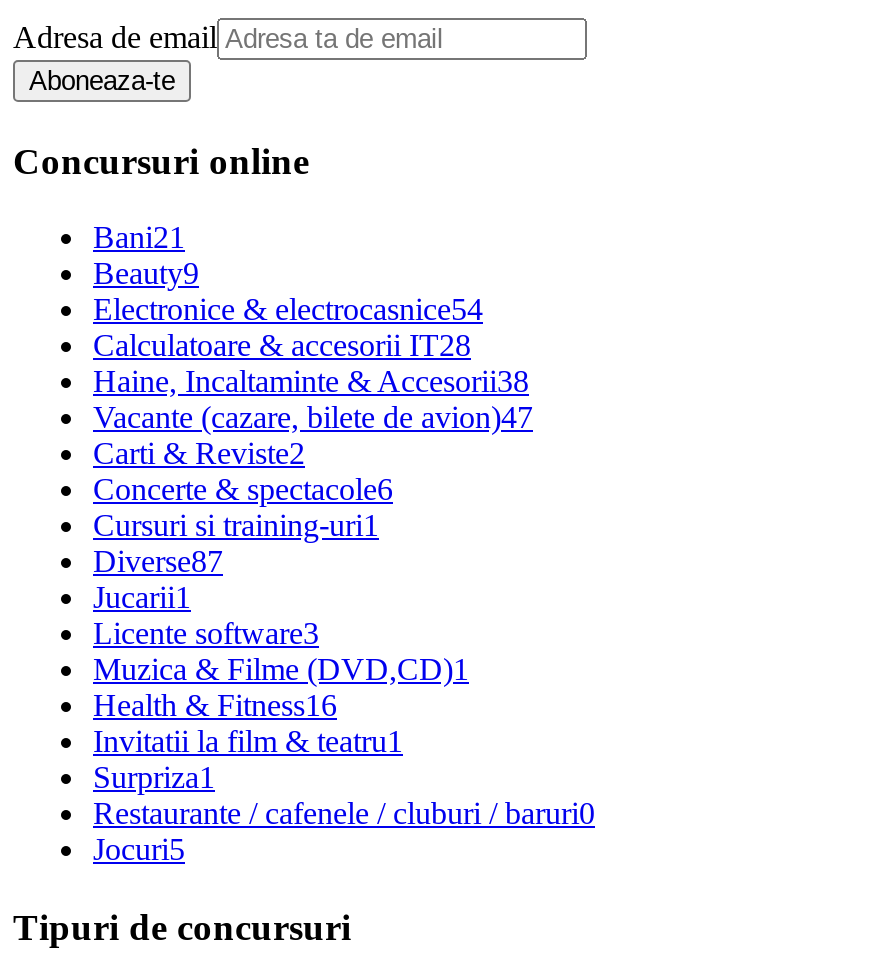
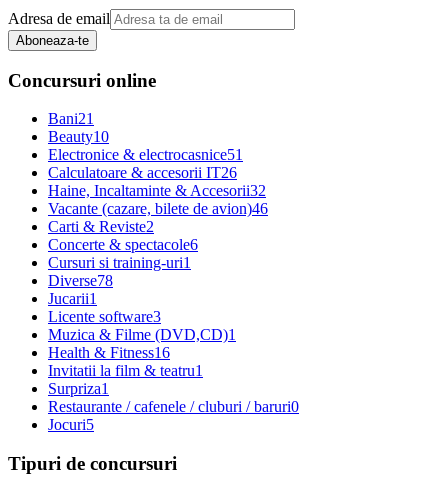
[93,257,199,291] Beauty9 -> [48,128,109,145] Beauty10
[93,293,483,327] Electronice & electrocasnice54 -> [48,146,243,163] Electronice & electrocasnice51
[93,329,471,363] Calculatoare & accesorii IT28 -> [48,164,237,181] Calculatoare & accesorii IT26
[93,365,529,399] Haine, Incaltaminte & Accesorii38 -> [48,182,266,199] Haine, Incaltaminte & Accesorii32
[93,401,533,435] Vacante (cazare, bilete de avion)47 -> [48,200,268,217] Vacante (cazare, bilete de avion)46
[93,545,223,579] Diverse87 -> [48,272,113,289] Diverse78

